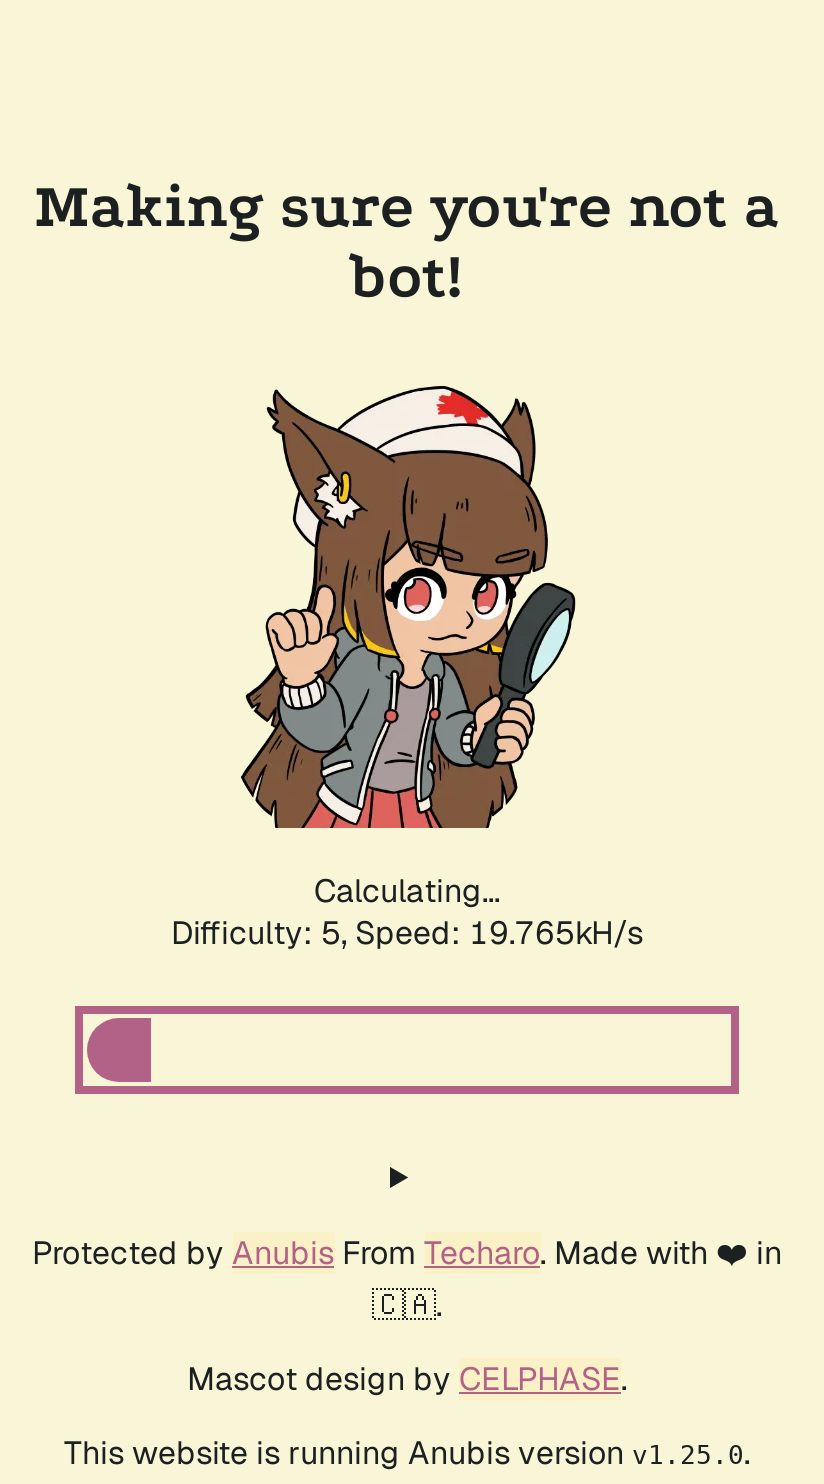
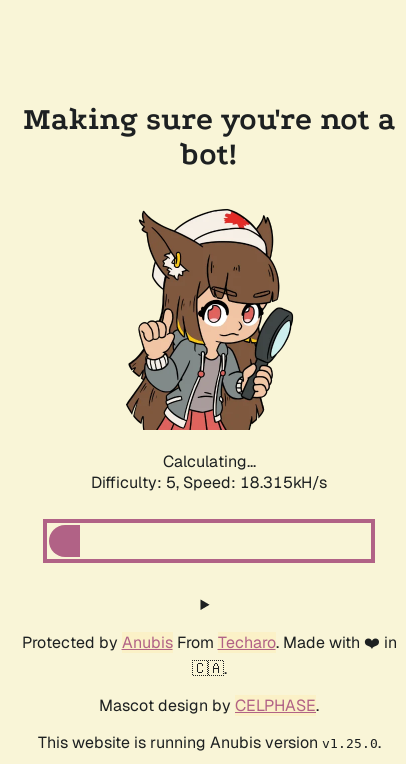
[171,912,643,954] Difficulty: 5, Speed: 19.765kH/s -> [91,472,327,493] Difficulty: 5, Speed: 18.315kH/s

